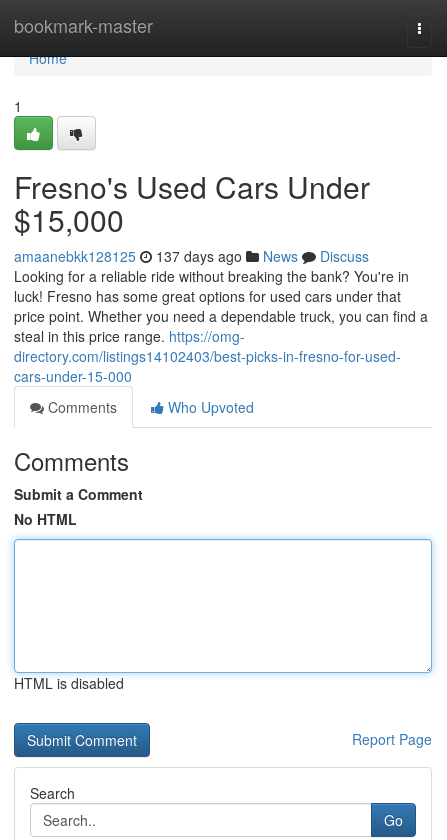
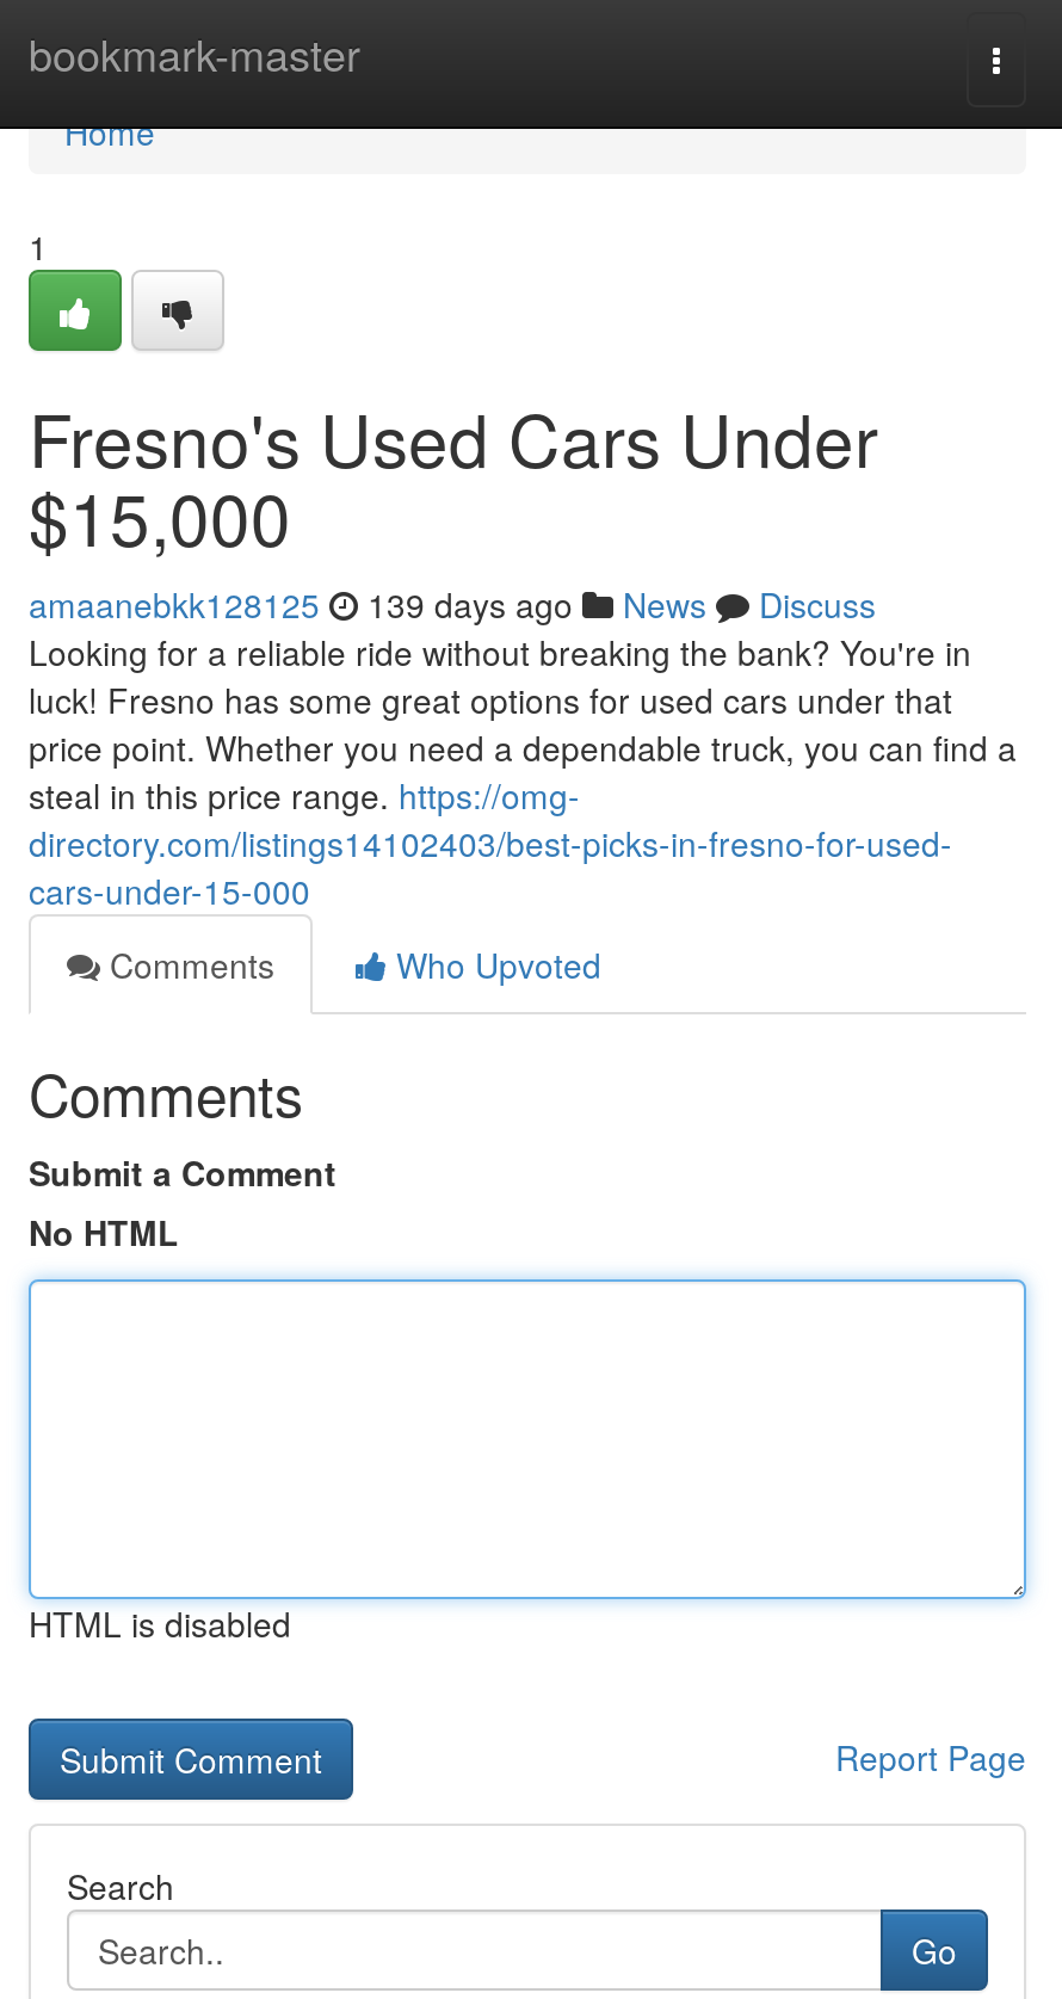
[14,246,369,266] amaanebkk128125 137 days ago News Discuss -> [29,580,876,628] amaanebkk128125 139 days ago News Discuss

